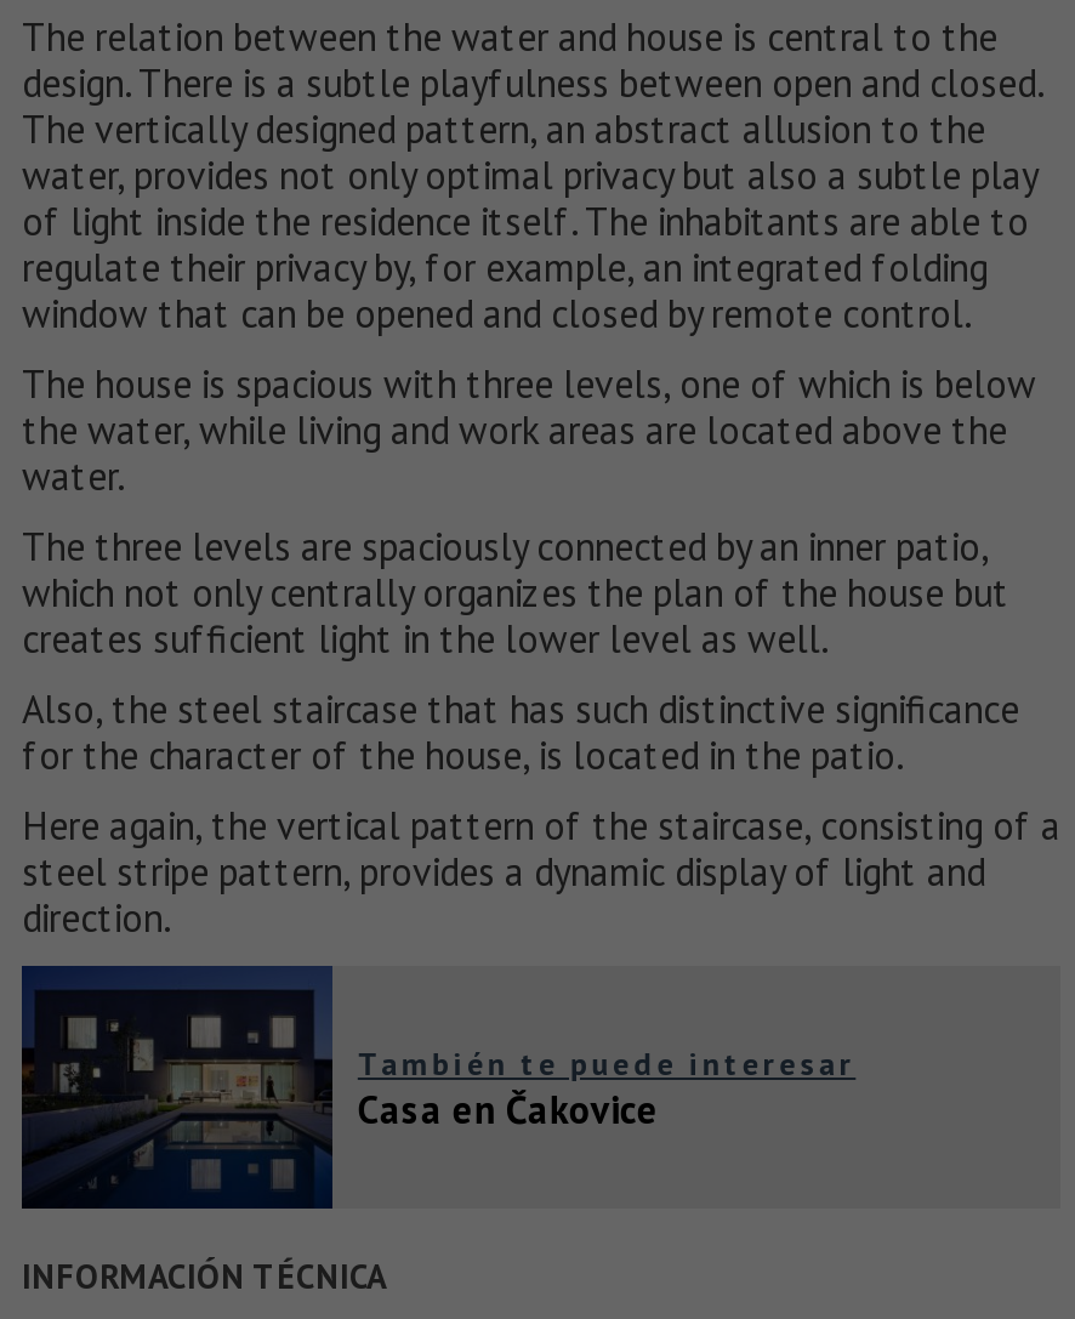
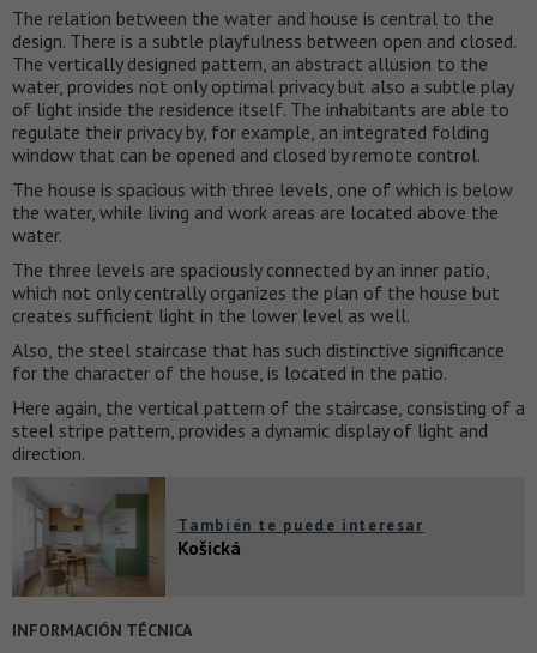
[19,963,659,1211] [image] | Casa en Čakovice -> [12,476,241,598] [image] | Košická

